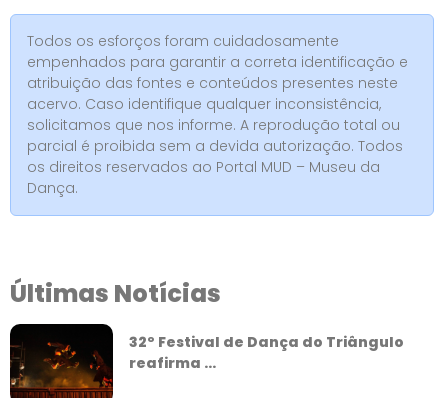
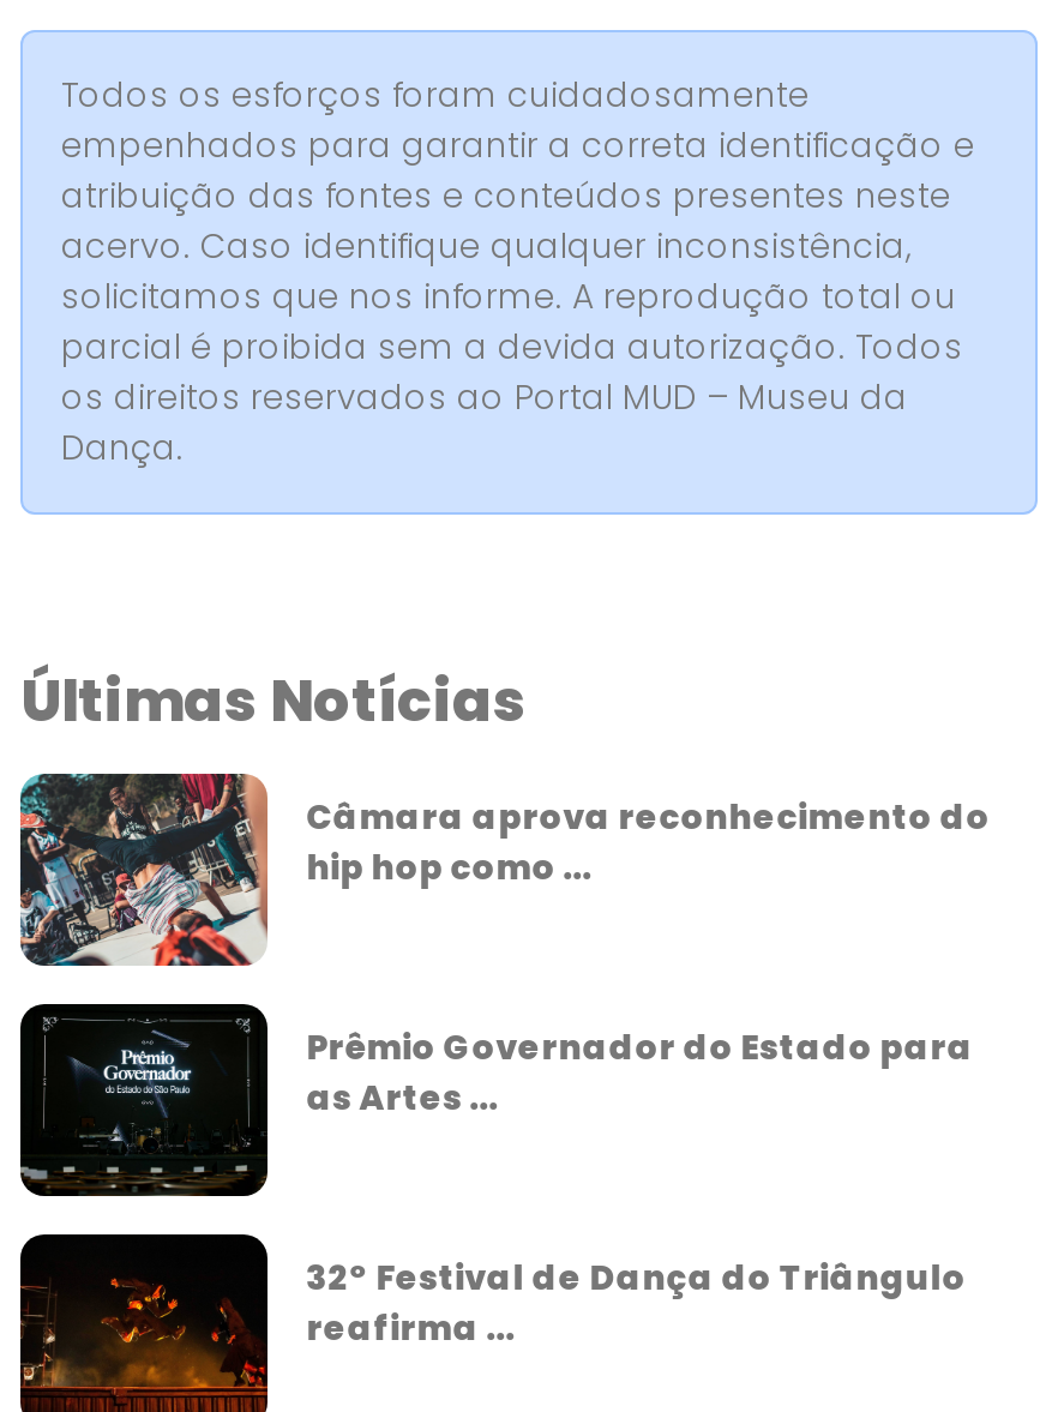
none -> [18,771,990,973] [image] | Câmara aprova reconhecimento do | hip hop como ...
none -> [18,1002,973,1198] [image] | Prêmio Governador do Estado para | as Artes ...

